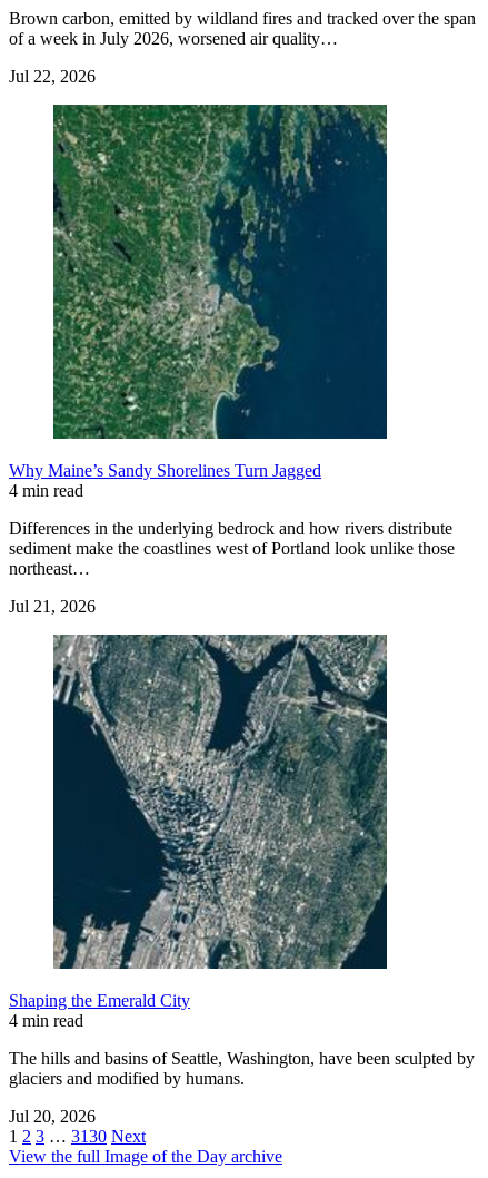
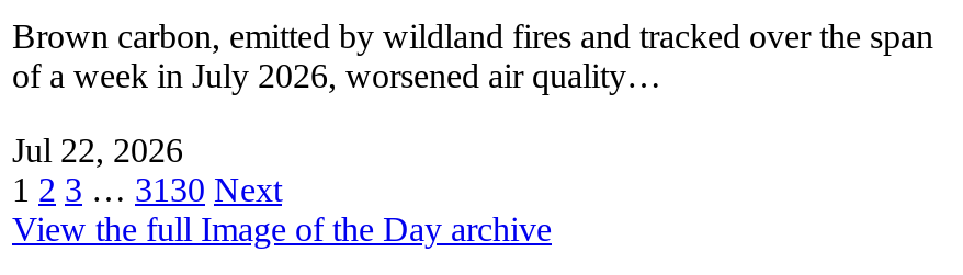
[9,104,455,616] [image] | Why Maine’s Sandy Shorelines Turn Jagged | 4 min read | Differences in the underlying bedrock and how rivers distribute | sediment make the coastlines west of Portland look unlike those | northeast… | Jul 21, 2026 -> none
[9,634,475,1126] [image] | Shaping the Emerald City | 4 min read | The hills and basins of Seattle, Washington, have been sculpted by | glaciers and modified by humans. | Jul 20, 2026 -> none

